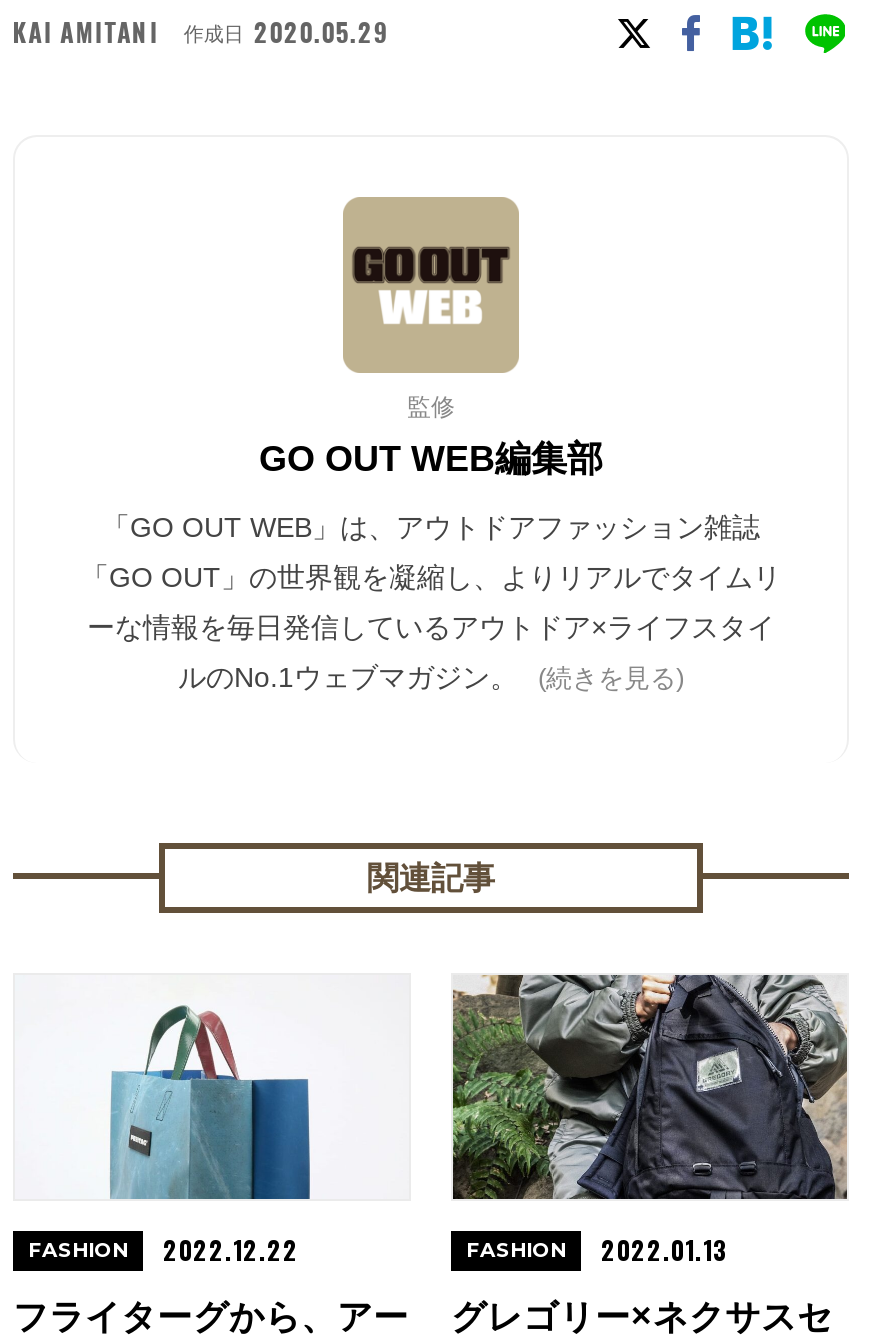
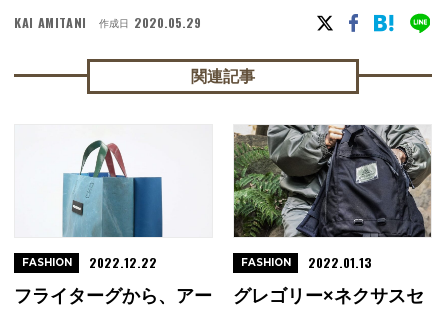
[81,195,781,693] [image] | 監修 | GO OUT WEB編集部 | 「GO OUT WEB」は、アウトドアファッション雑誌 | 「GO OUT」の世界観を凝縮し、よりリアルでタイムリ | ーな情報を毎日発信しているアウトドア×ライフスタイ | ルのNo.1ウェブマガジン。 (続きを見る) -> none

